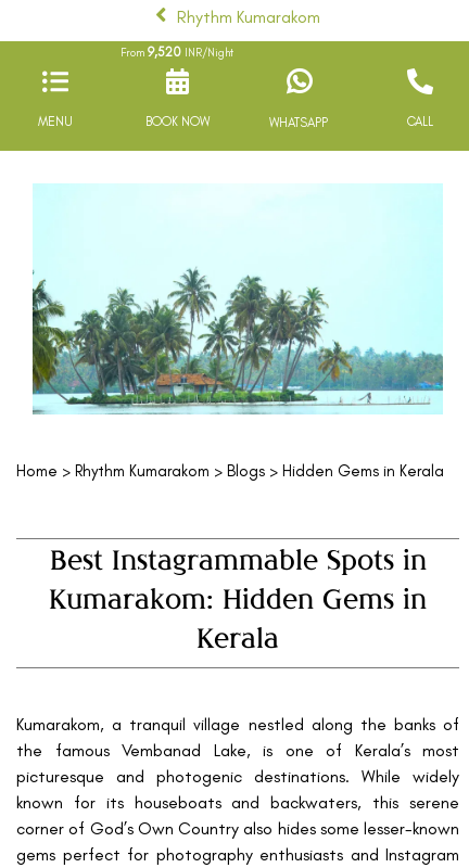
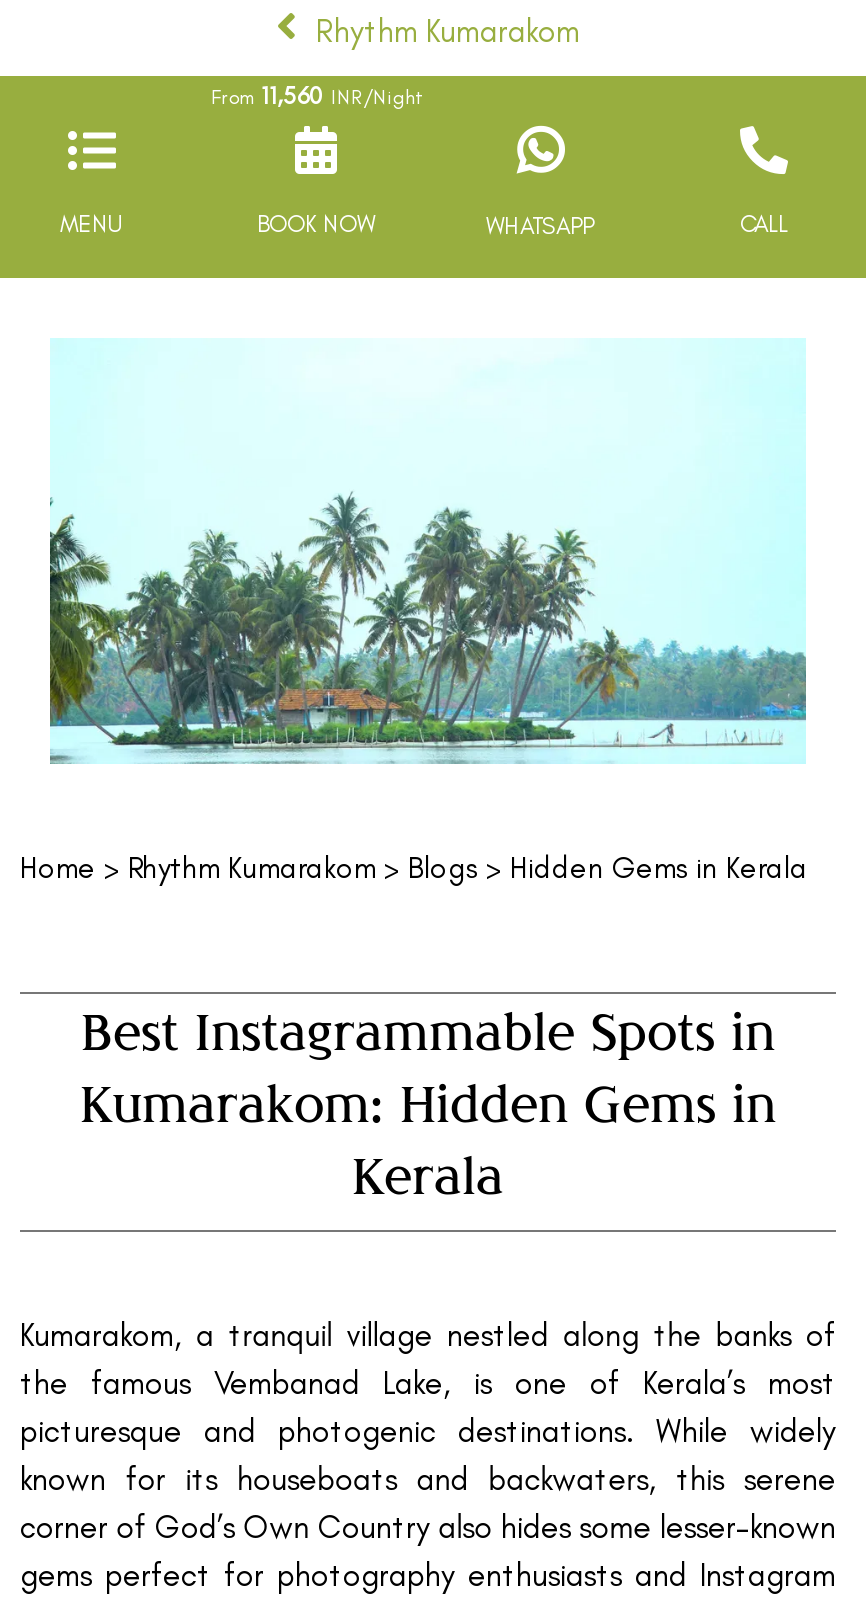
[121,44,233,60] From 9,520 INR/Night -> [211,82,421,110] From 11,560 INR/Night

